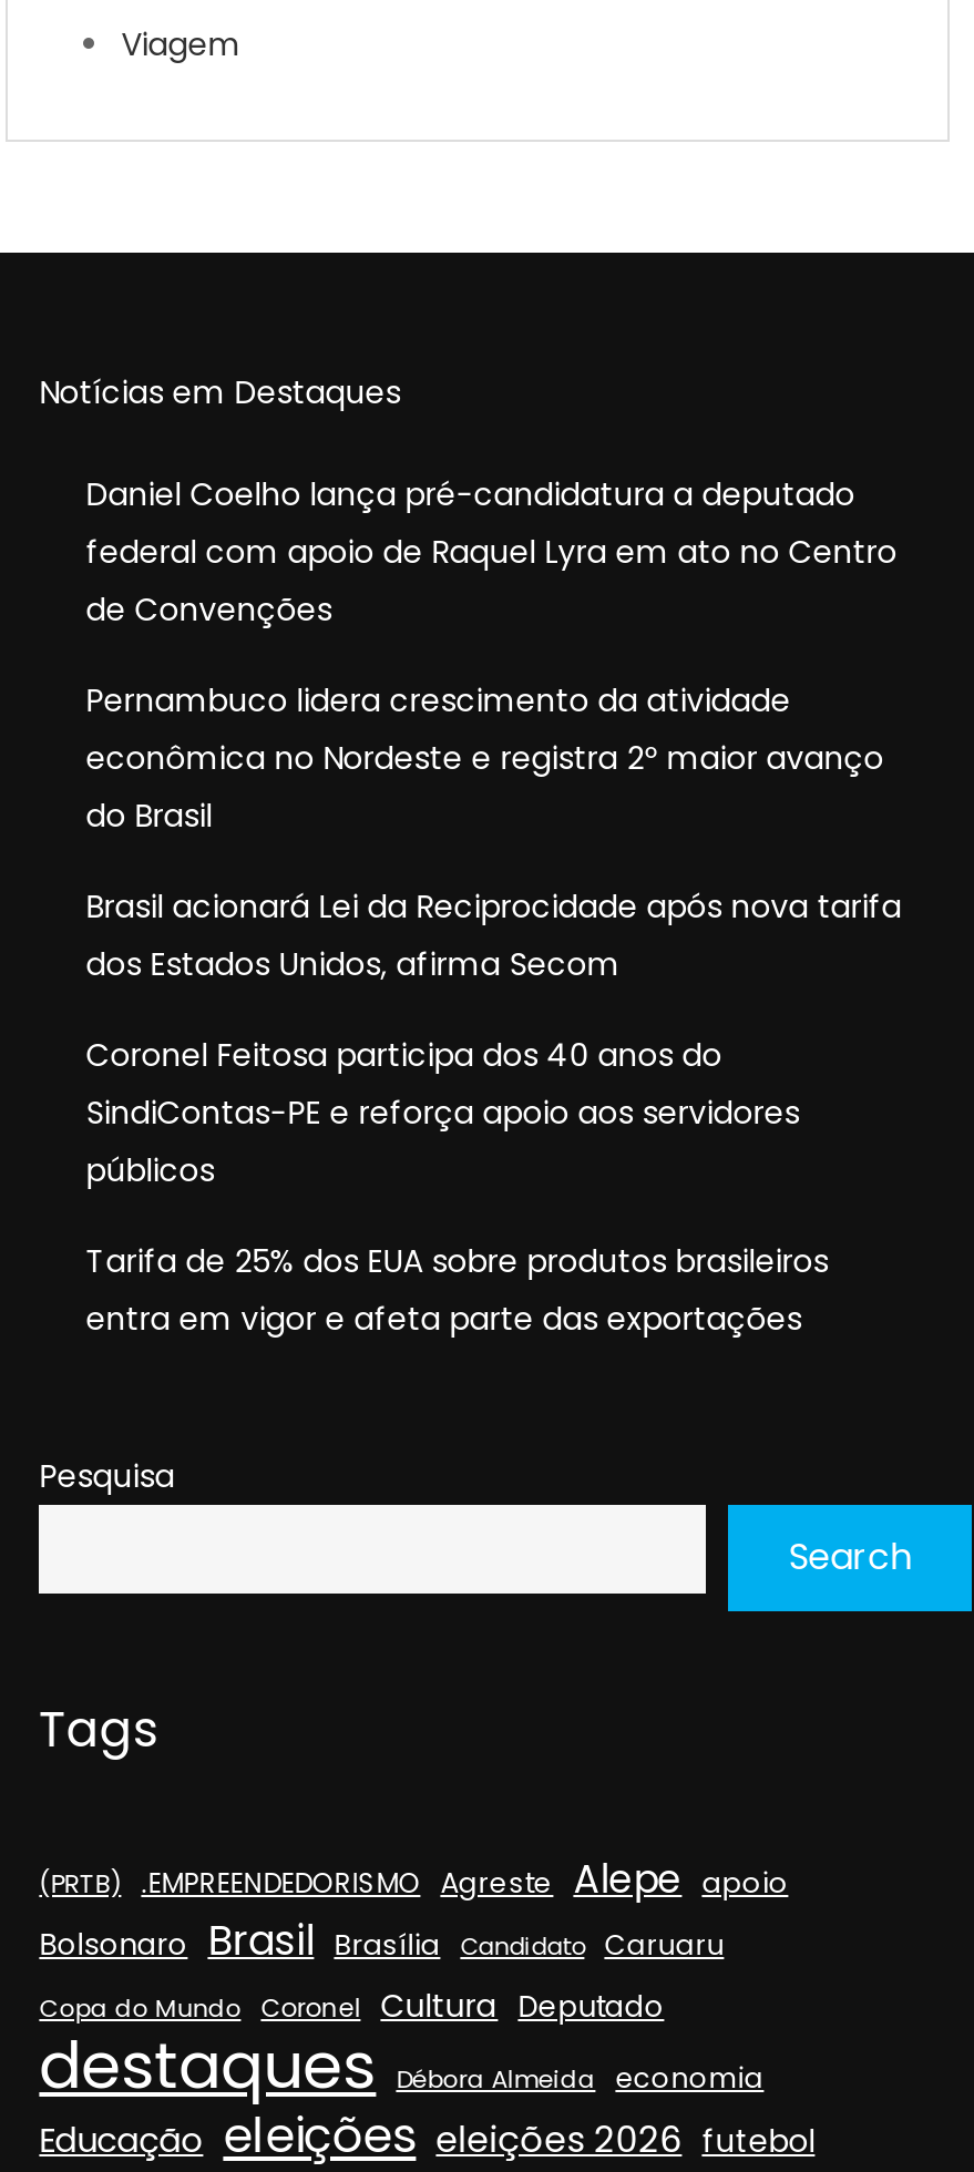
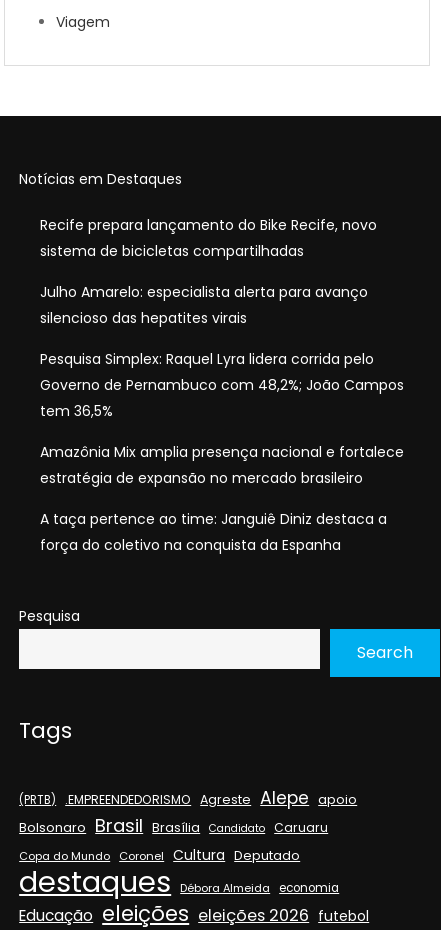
[86,471,897,631] Daniel Coelho lança pré-candidatura a deputado | federal com apoio de Raquel Lyra em ato no Centro | de Convenções -> [40,215,377,261] Recife prepara lançamento do Bike Recife, novo | sistema de bicicletas compartilhadas
[86,678,884,837] Pernambuco lidera crescimento da atividade | econômica no Nordeste e registra 2º maior avanço | do Brasil -> [40,282,368,328] Julho Amarelo: especialista alerta para avanço | silencioso das hepatites virais
[86,884,901,986] Brasil acionará Lei da Reciprocidade após nova tarifa | dos Estados Unidos, afirma Secom -> [40,349,404,421] Pesquisa Simplex: Raquel Lyra lidera corrida pelo | Governo de Pernambuco com 48,2%; João Campos | tem 36,5%
[86,1032,799,1192] Coronel Feitosa participa dos 40 anos do | SindiContas-PE e reforça apoio aos servidores | públicos -> [40,442,404,488] Amazônia Mix amplia presença nacional e fortalece | estratégia de expansão no mercado brasileiro
[86,1238,828,1340] Tarifa de 25% dos EUA sobre produtos brasileiros | entra em vigor e afeta parte das exportações -> [40,509,387,555] A taça pertence ao time: Janguiê Diniz destaca a | força do coletivo na conquista da Espanha

